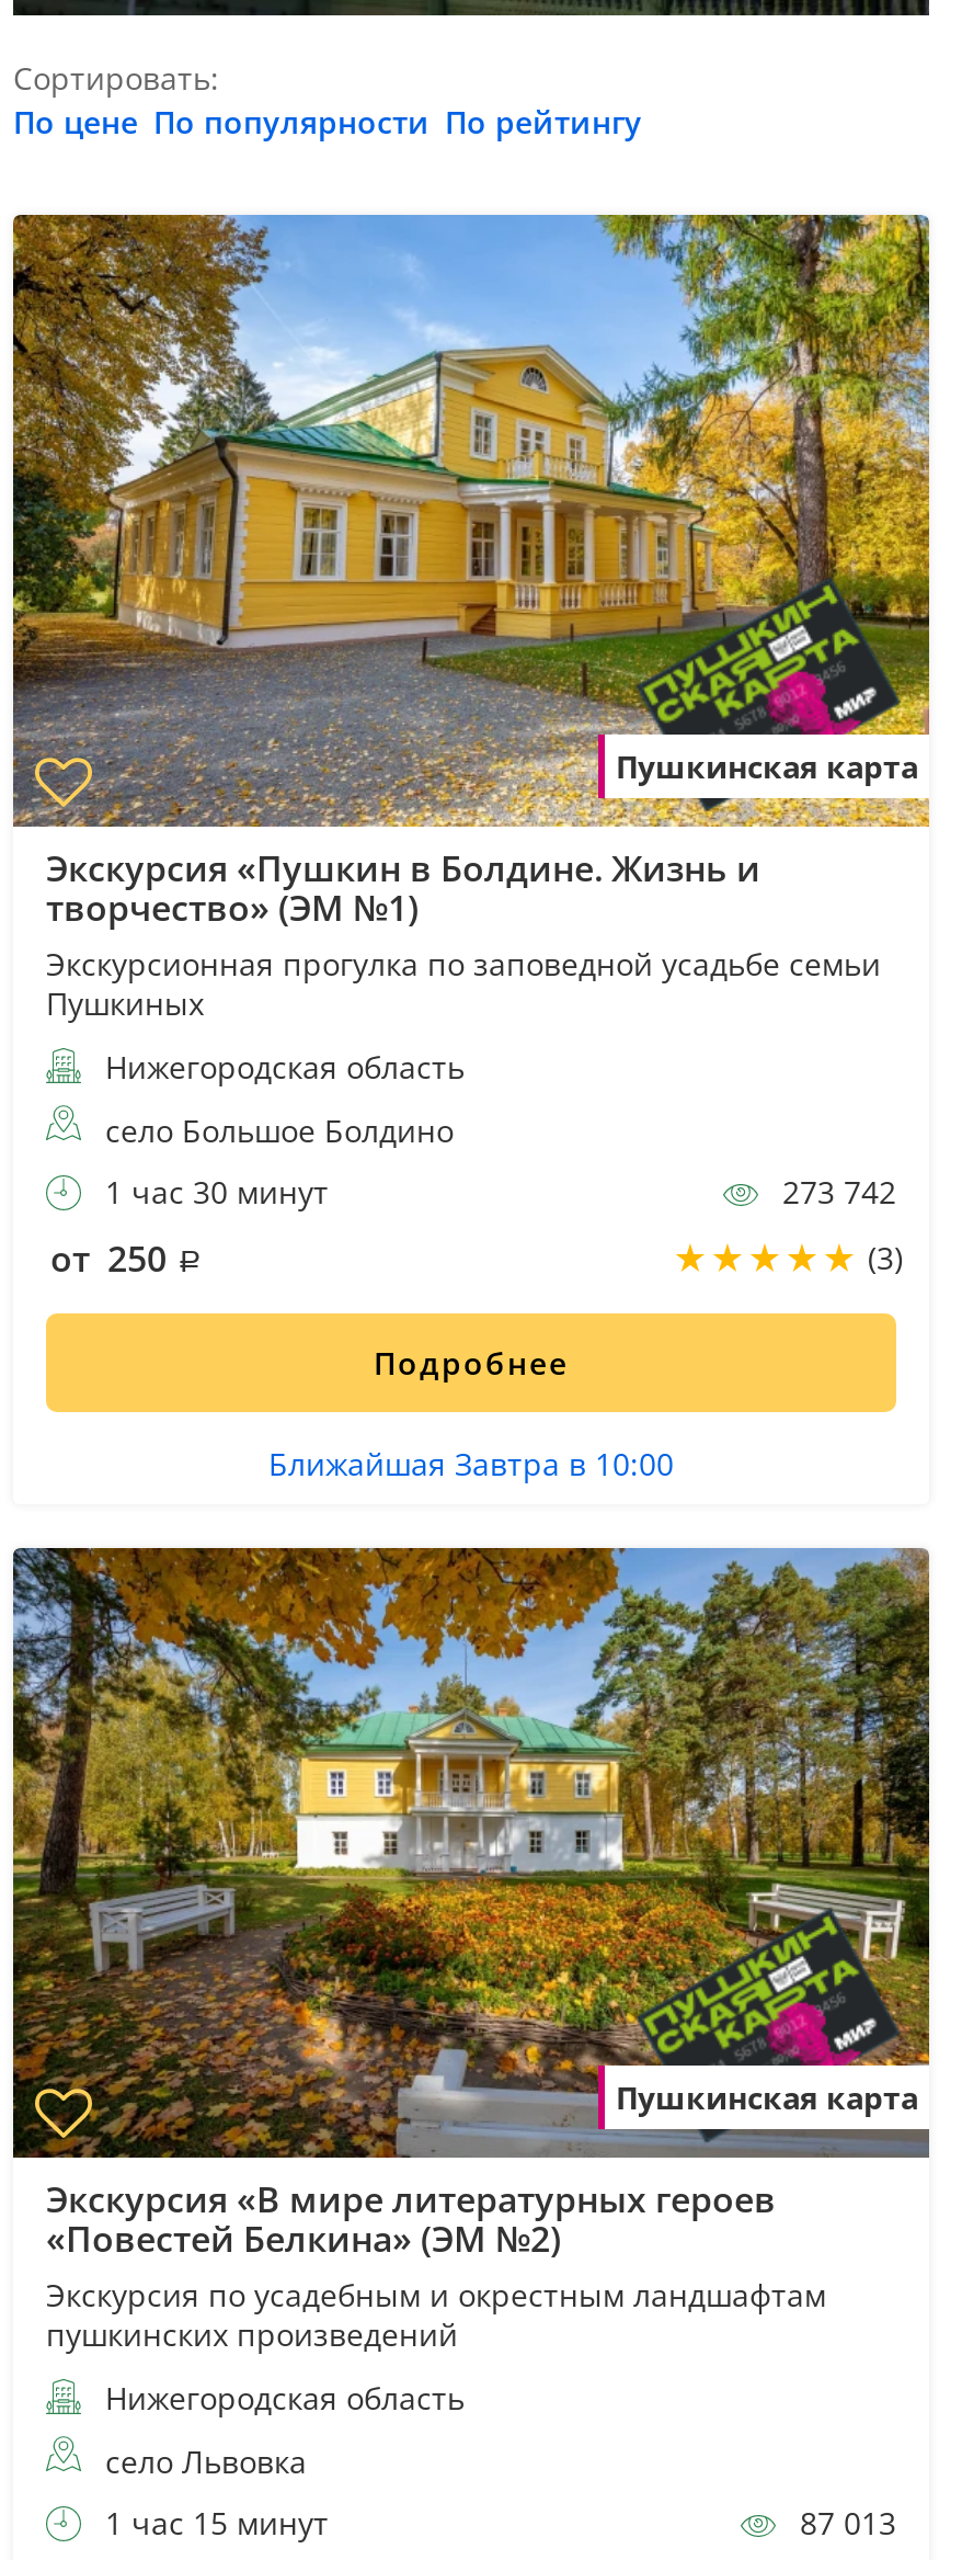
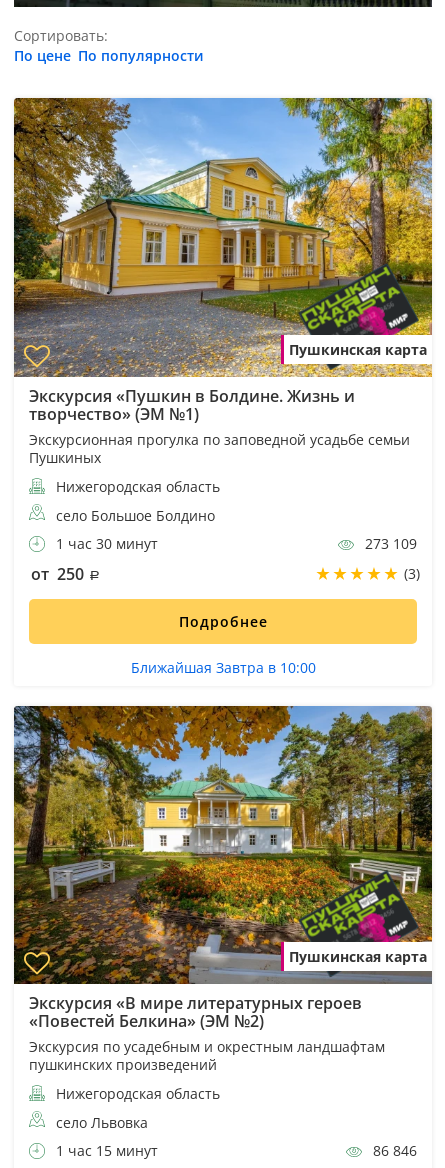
[13,101,642,143] По цене По популярности По рейтингу -> [14,46,204,65] По цене По популярности
[774,1170,896,1212] 273 742 -> [361,534,417,553] 273 109
[791,2503,896,2544] 87 013 -> [369,1141,417,1160] 86 846

